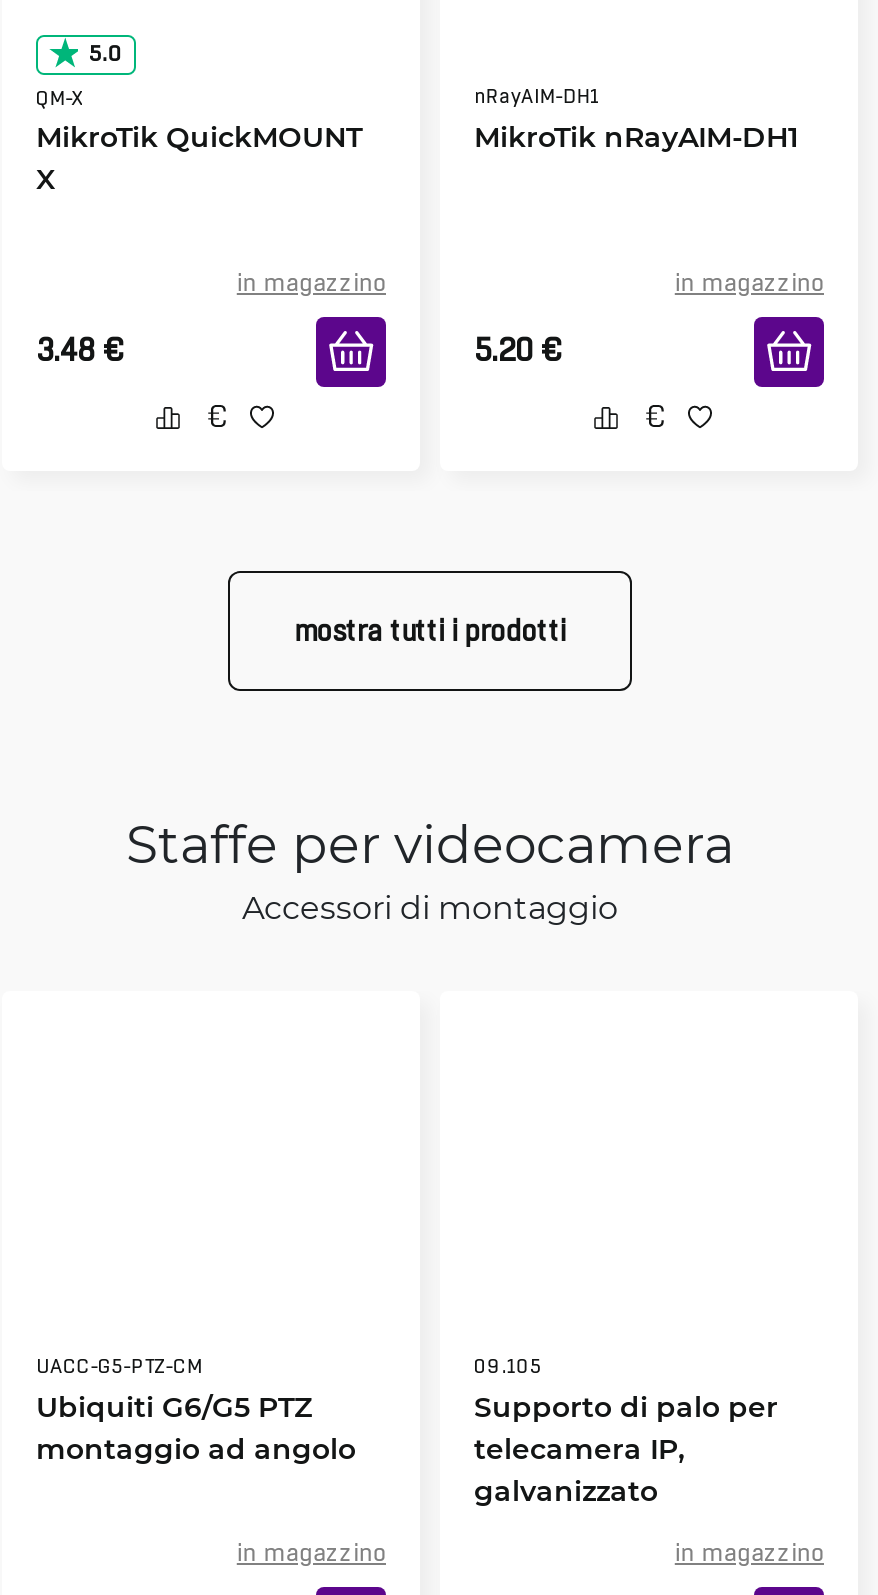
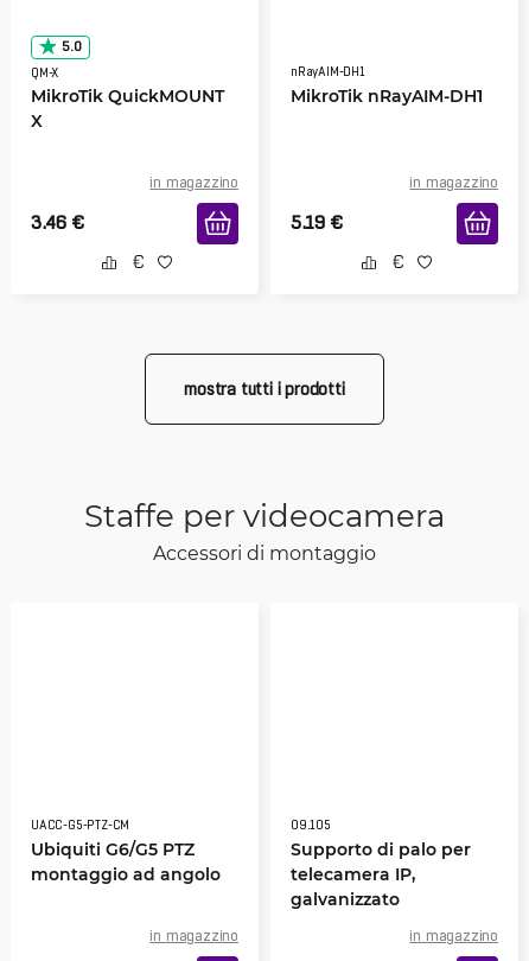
[36,331,124,369] 3.48 € -> [31,211,83,234] 3.46 €
[474,331,562,369] 5.20 € -> [291,211,342,234] 5.19 €

